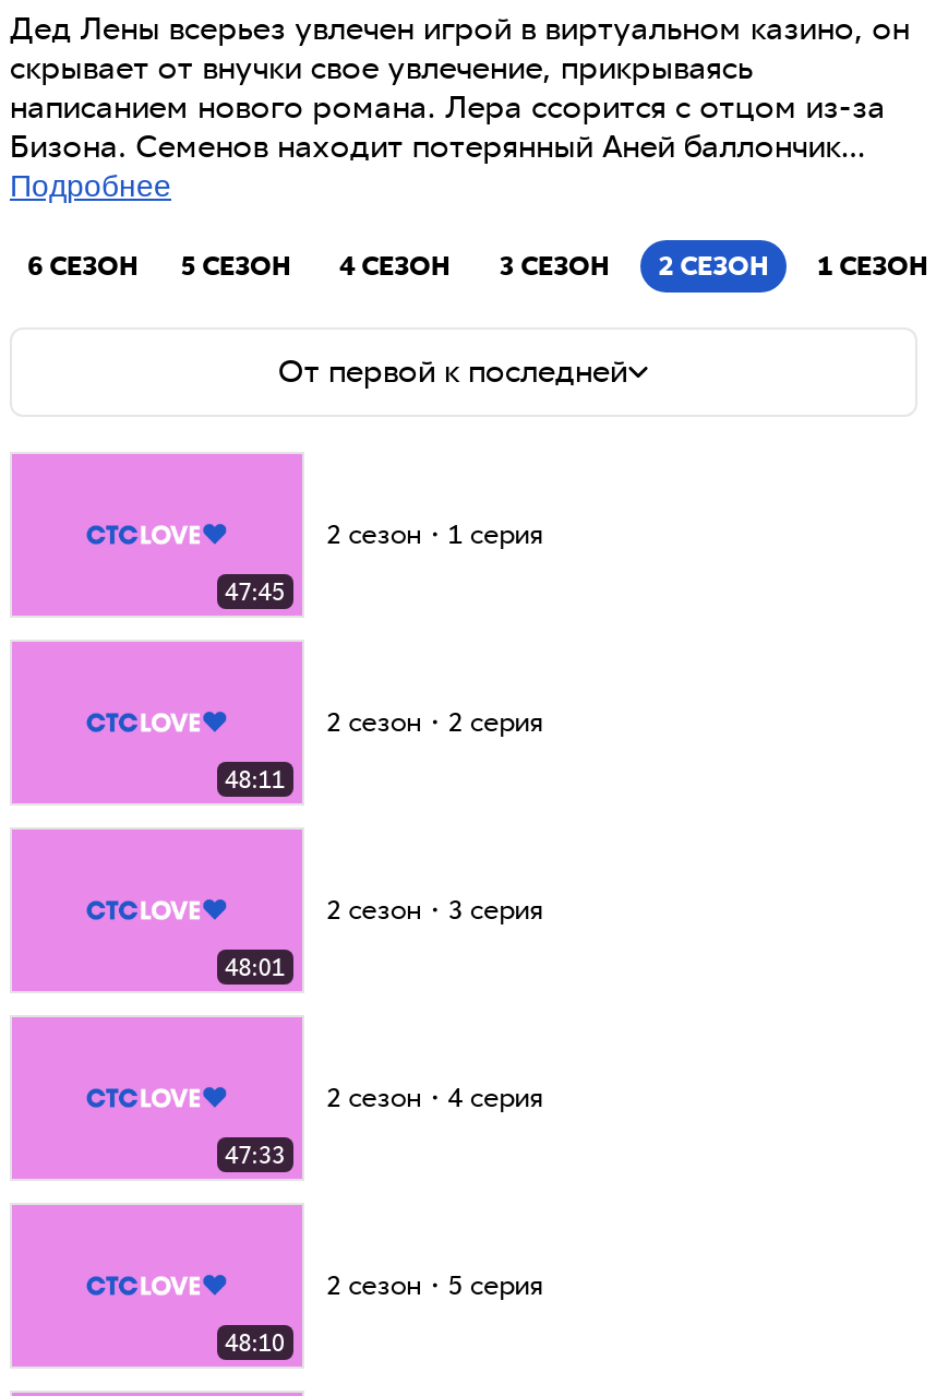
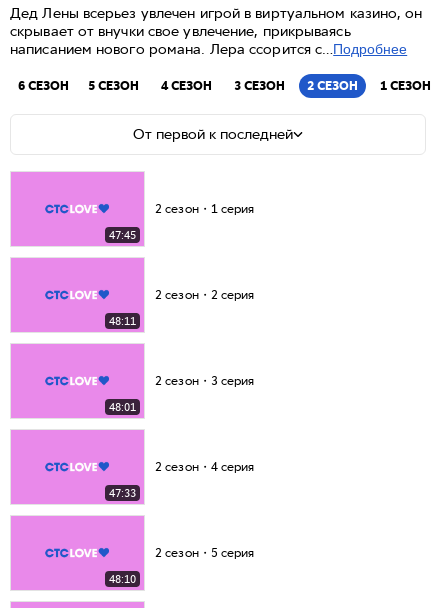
[10,87,885,203] написанием нового романа. Лера ссорится с отцом из-за | Бизона. Семенов находит потерянный Аней баллончик… | Подробнее -> [10,40,407,58] написанием нового романа. Лера ссорится с…Подробнее

